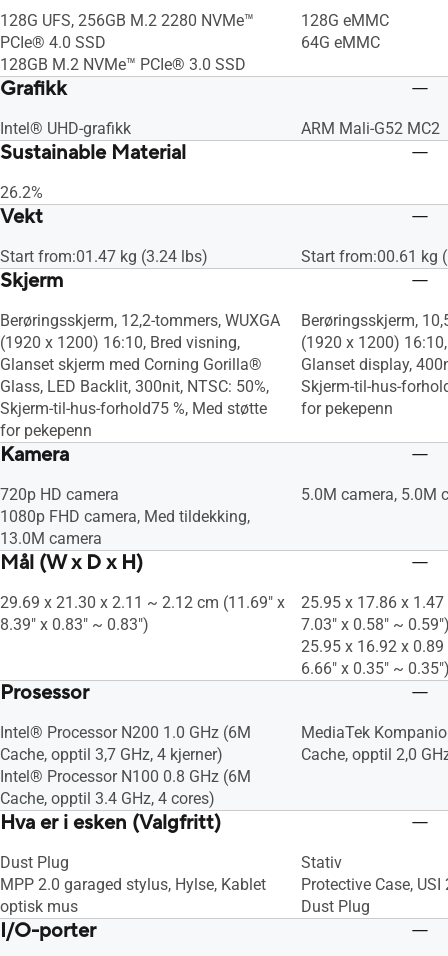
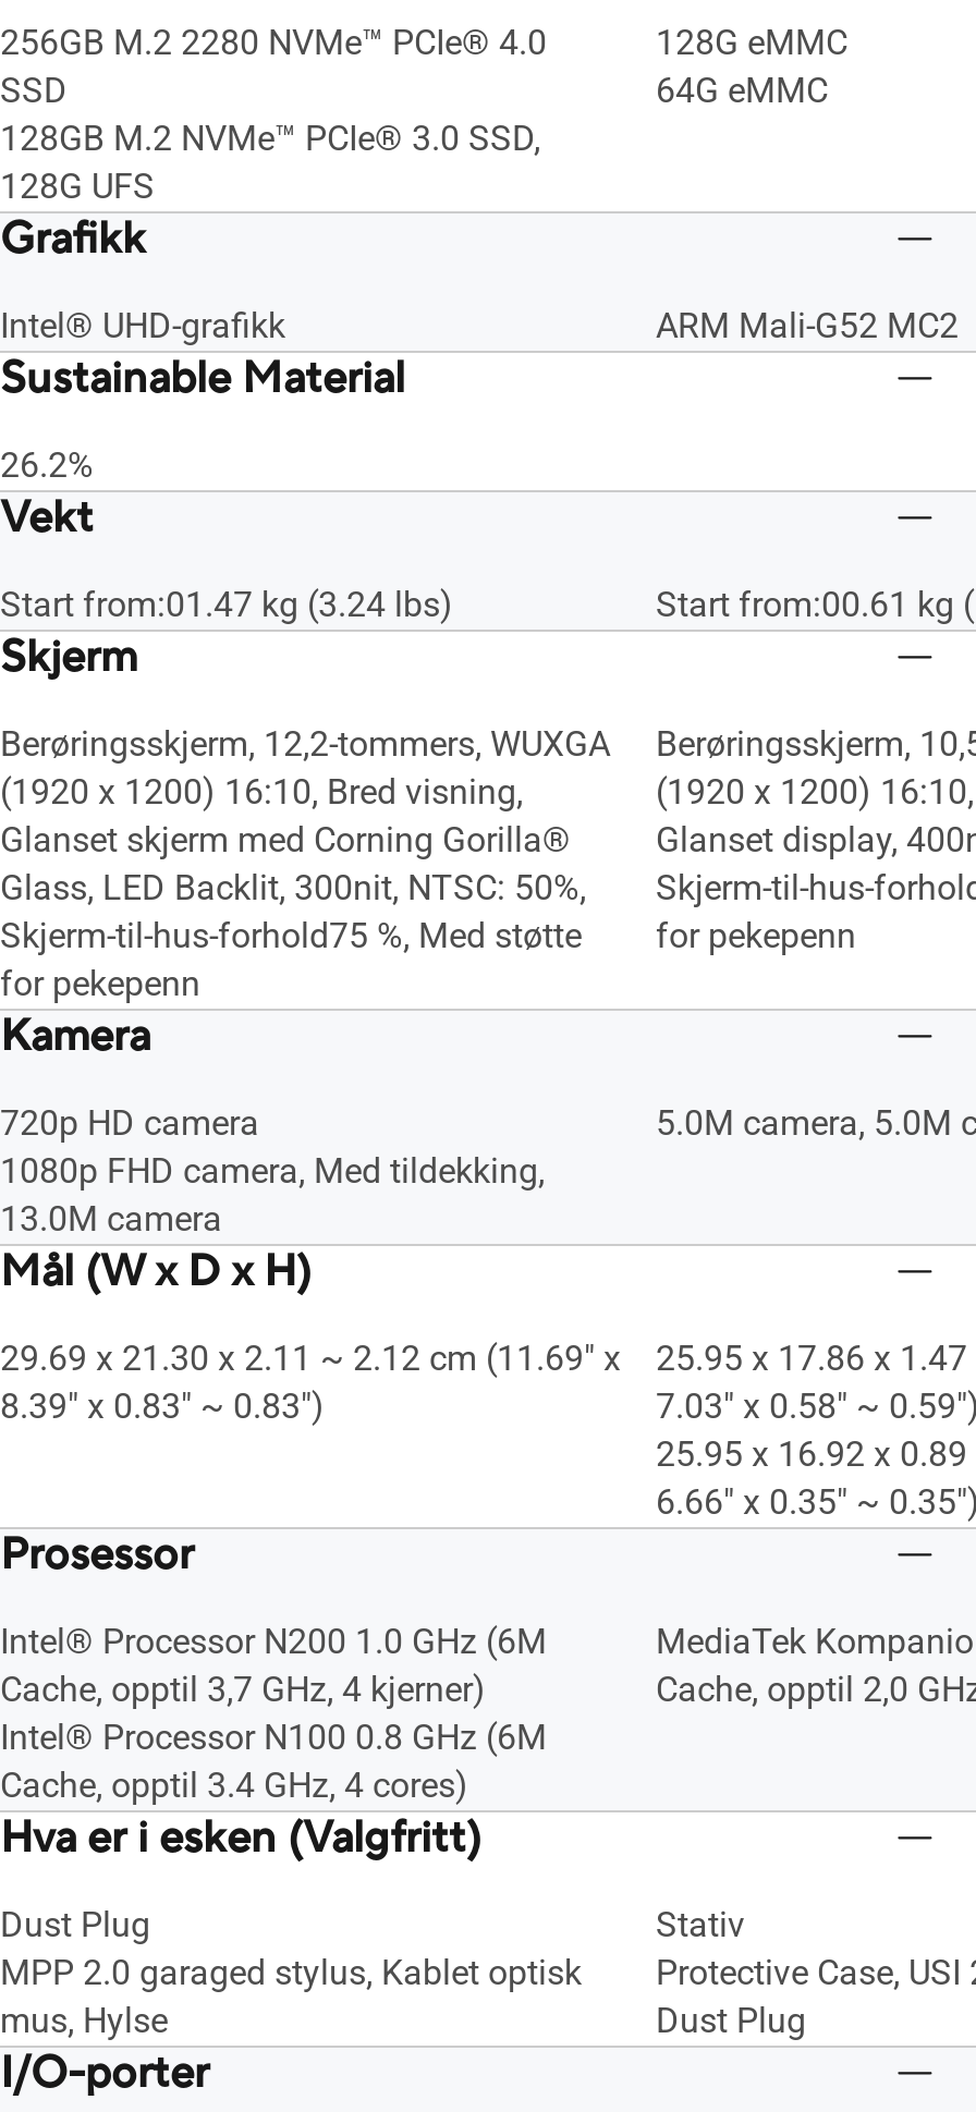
[0,11,254,74] 128G UFS, 256GB M.2 2280 NVMe™ | PCIe® 4.0 SSD | 128GB M.2 NVMe™ PCIe® 3.0 SSD -> [0,22,547,207] 256GB M.2 2280 NVMe™ PCIe® 4.0 | SSD | 128GB M.2 NVMe™ PCIe® 3.0 SSD, | 128G UFS
[0,875,266,916] MPP 2.0 garaged stylus, Hylse, Kablet | optisk mus -> [0,1952,582,2041] MPP 2.0 garaged stylus, Kablet optisk | mus, Hylse

